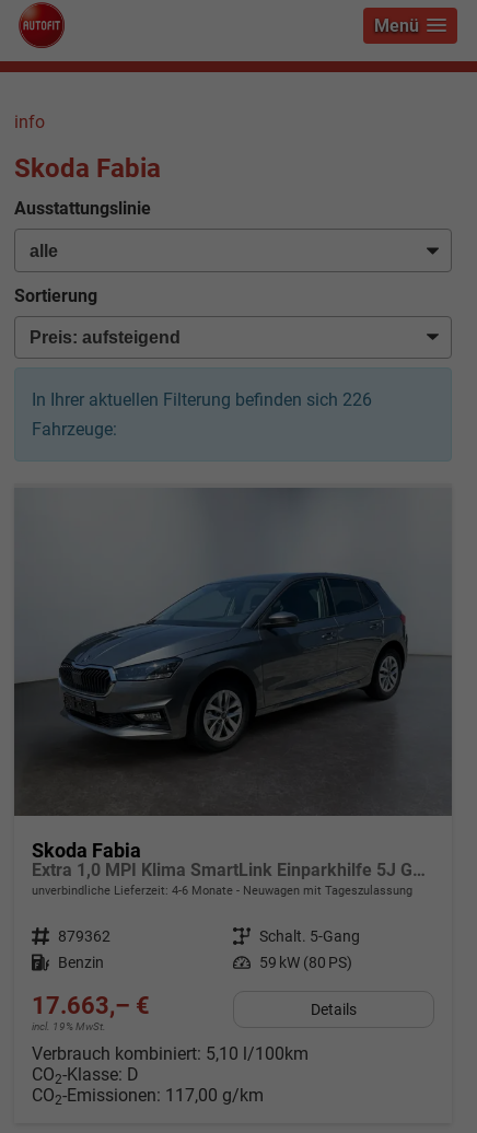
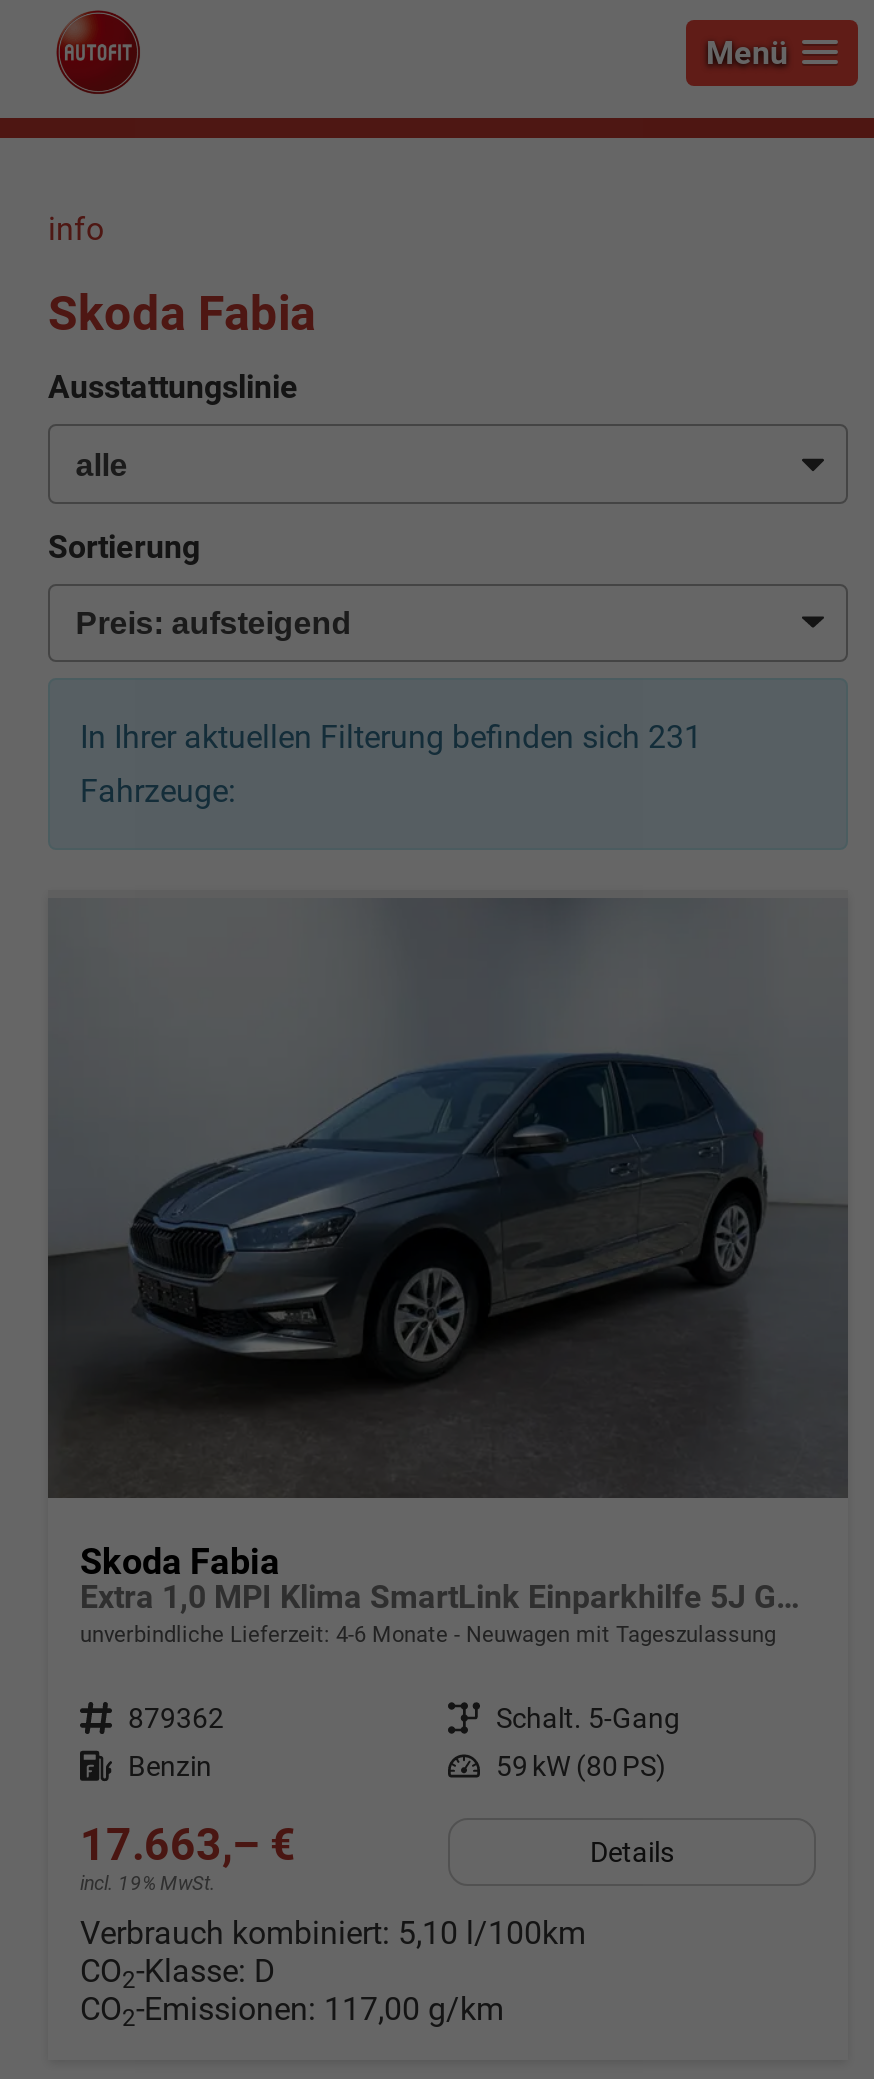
[32,390,372,410] In Ihrer aktuellen Filterung befinden sich 226 -> [80,718,702,756] In Ihrer aktuellen Filterung befinden sich 231

